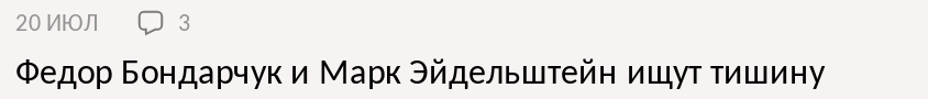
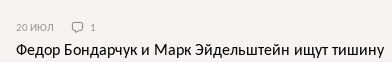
[178,13,191,37] 3 -> [90,23,96,34] 1

